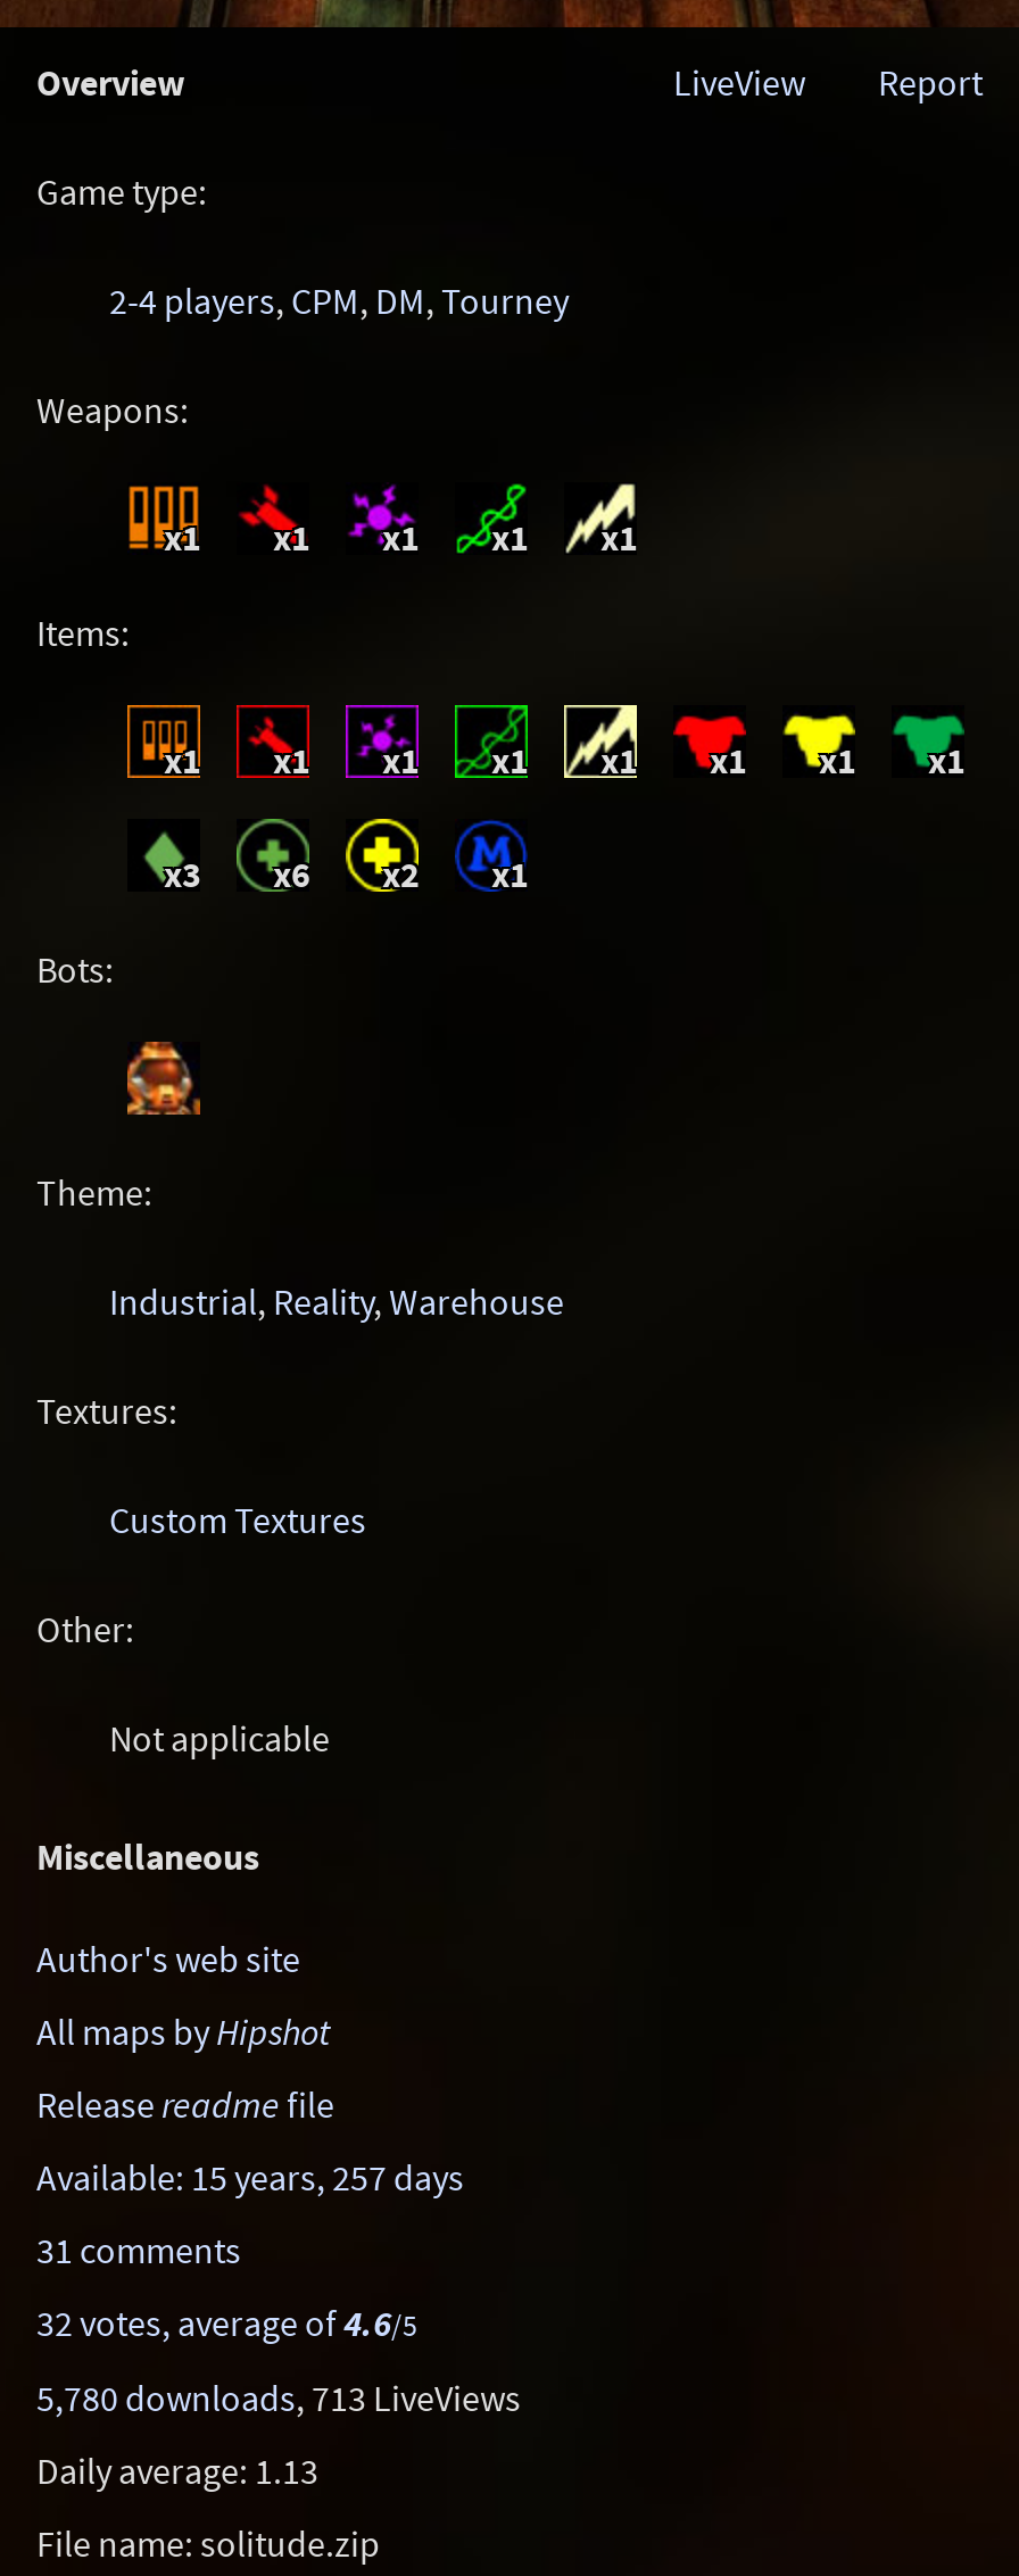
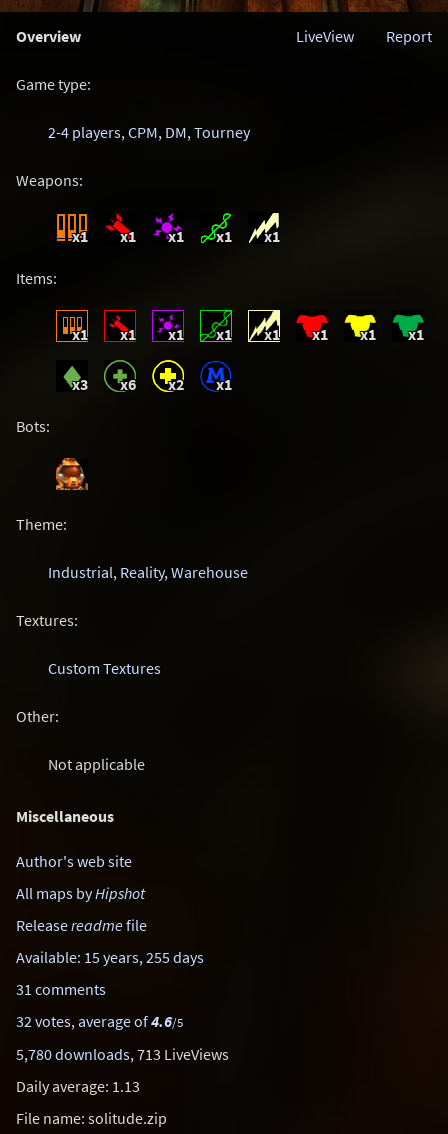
[36,2154,464,2200] Available: 15 years, 257 days -> [16,947,204,967] Available: 15 years, 255 days

